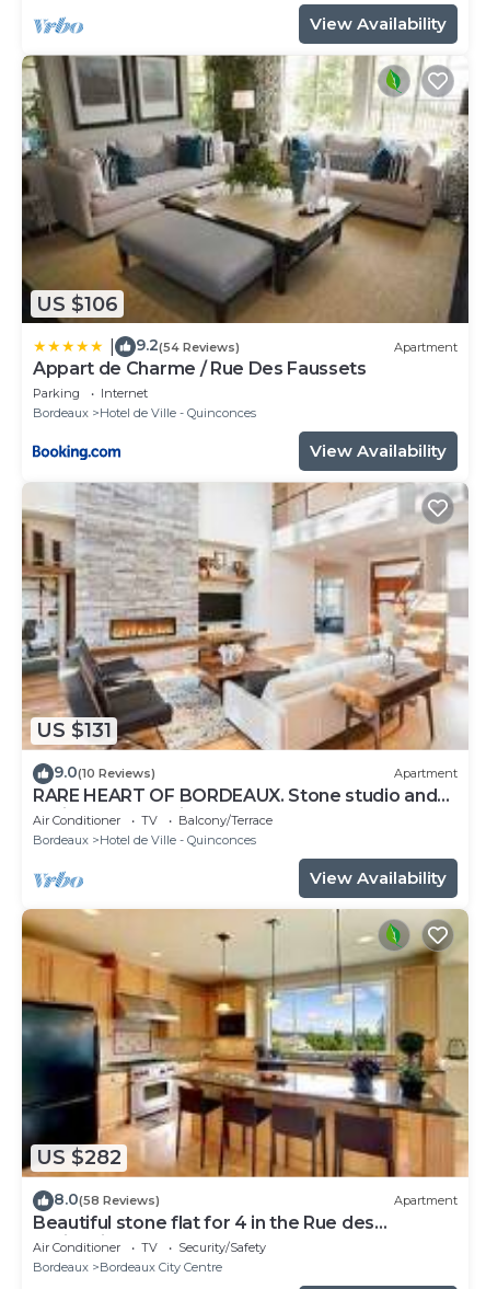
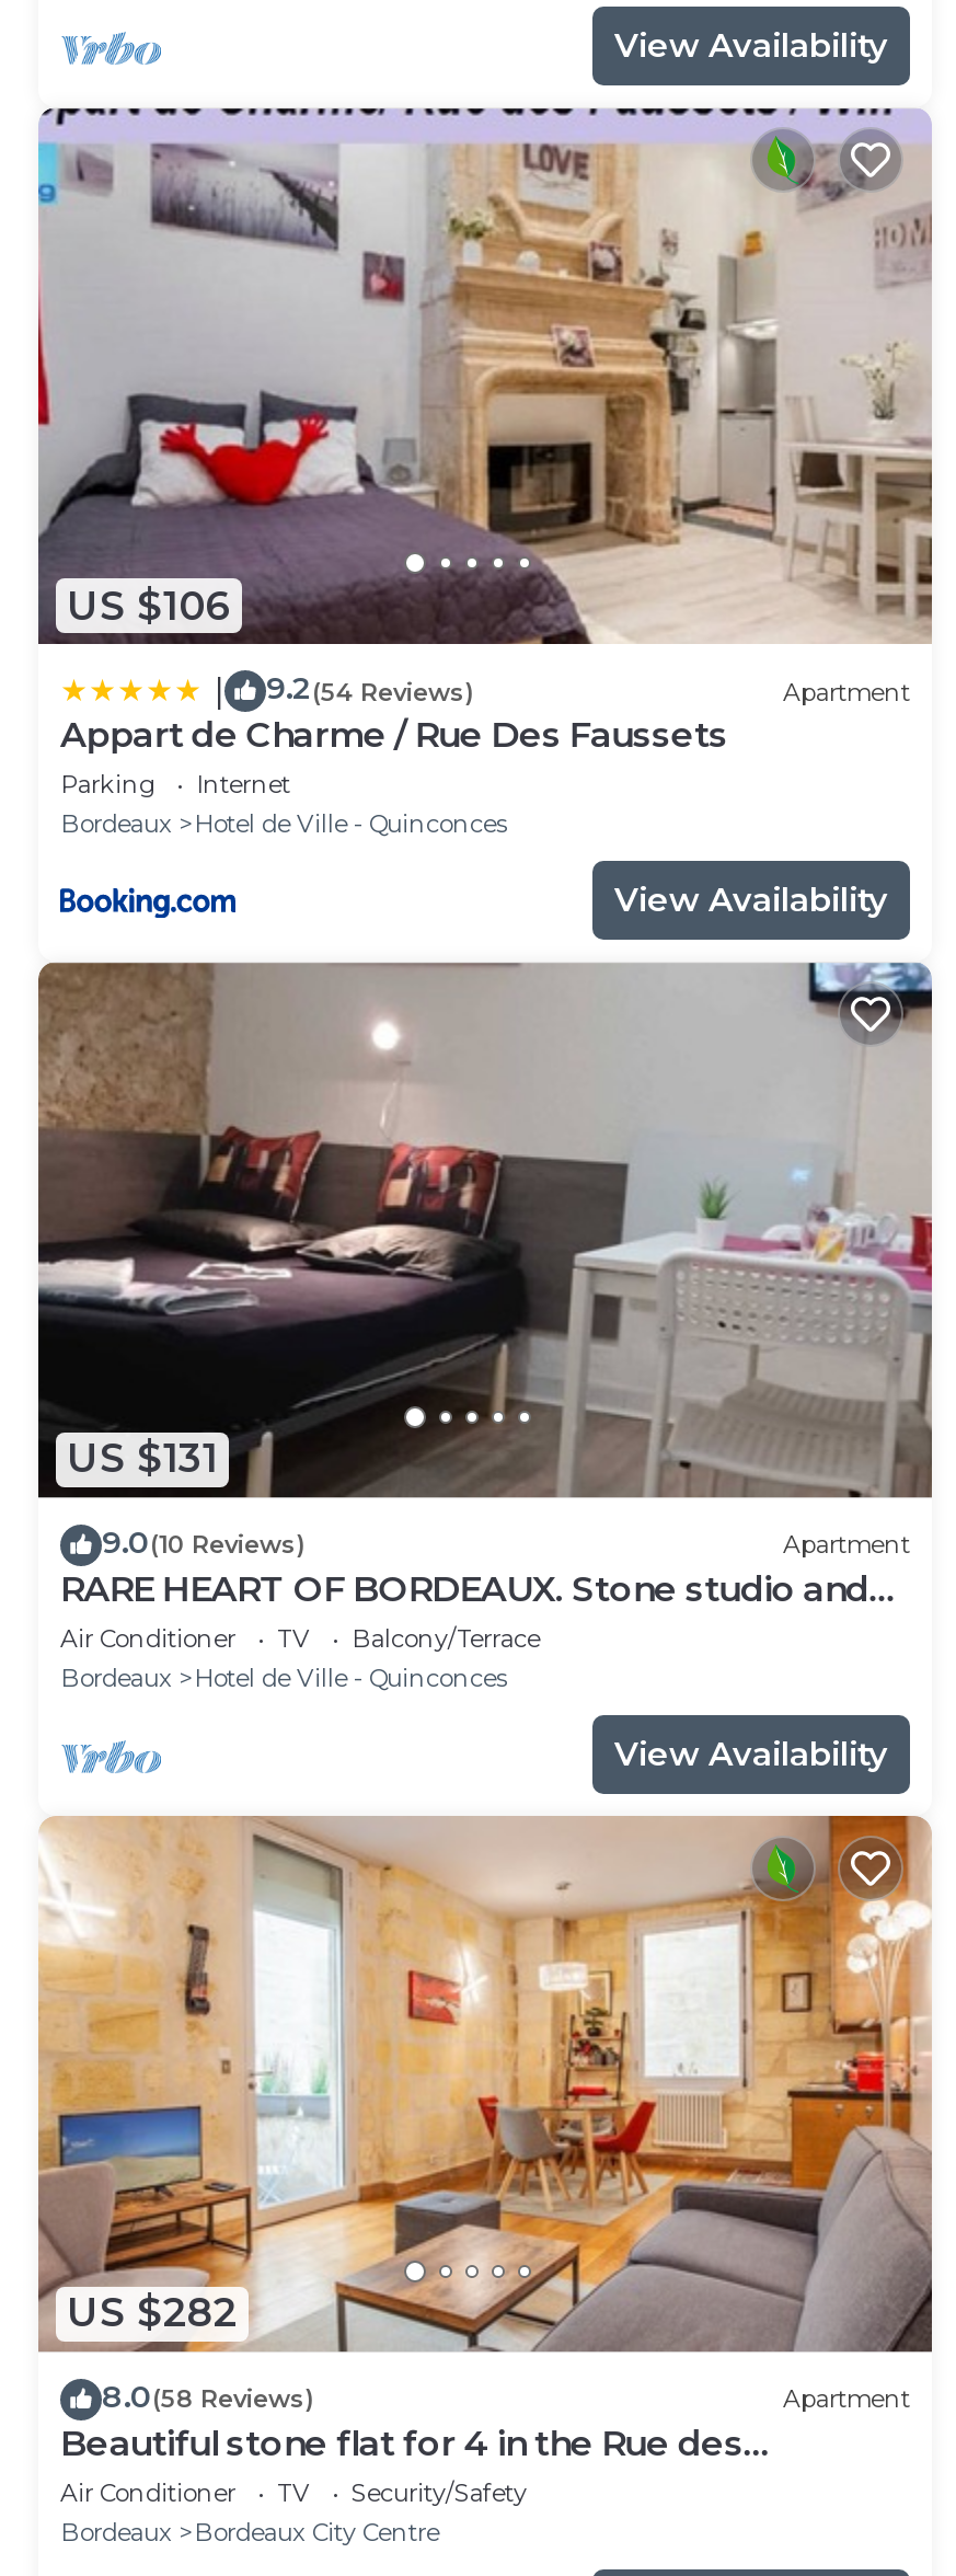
[21,55,470,324] [image] -> [36,105,934,646] [image]
[21,483,468,750] [image] -> [36,962,934,1500] [image]
[21,909,468,1177] [image] -> [36,1814,934,2353] [image]

